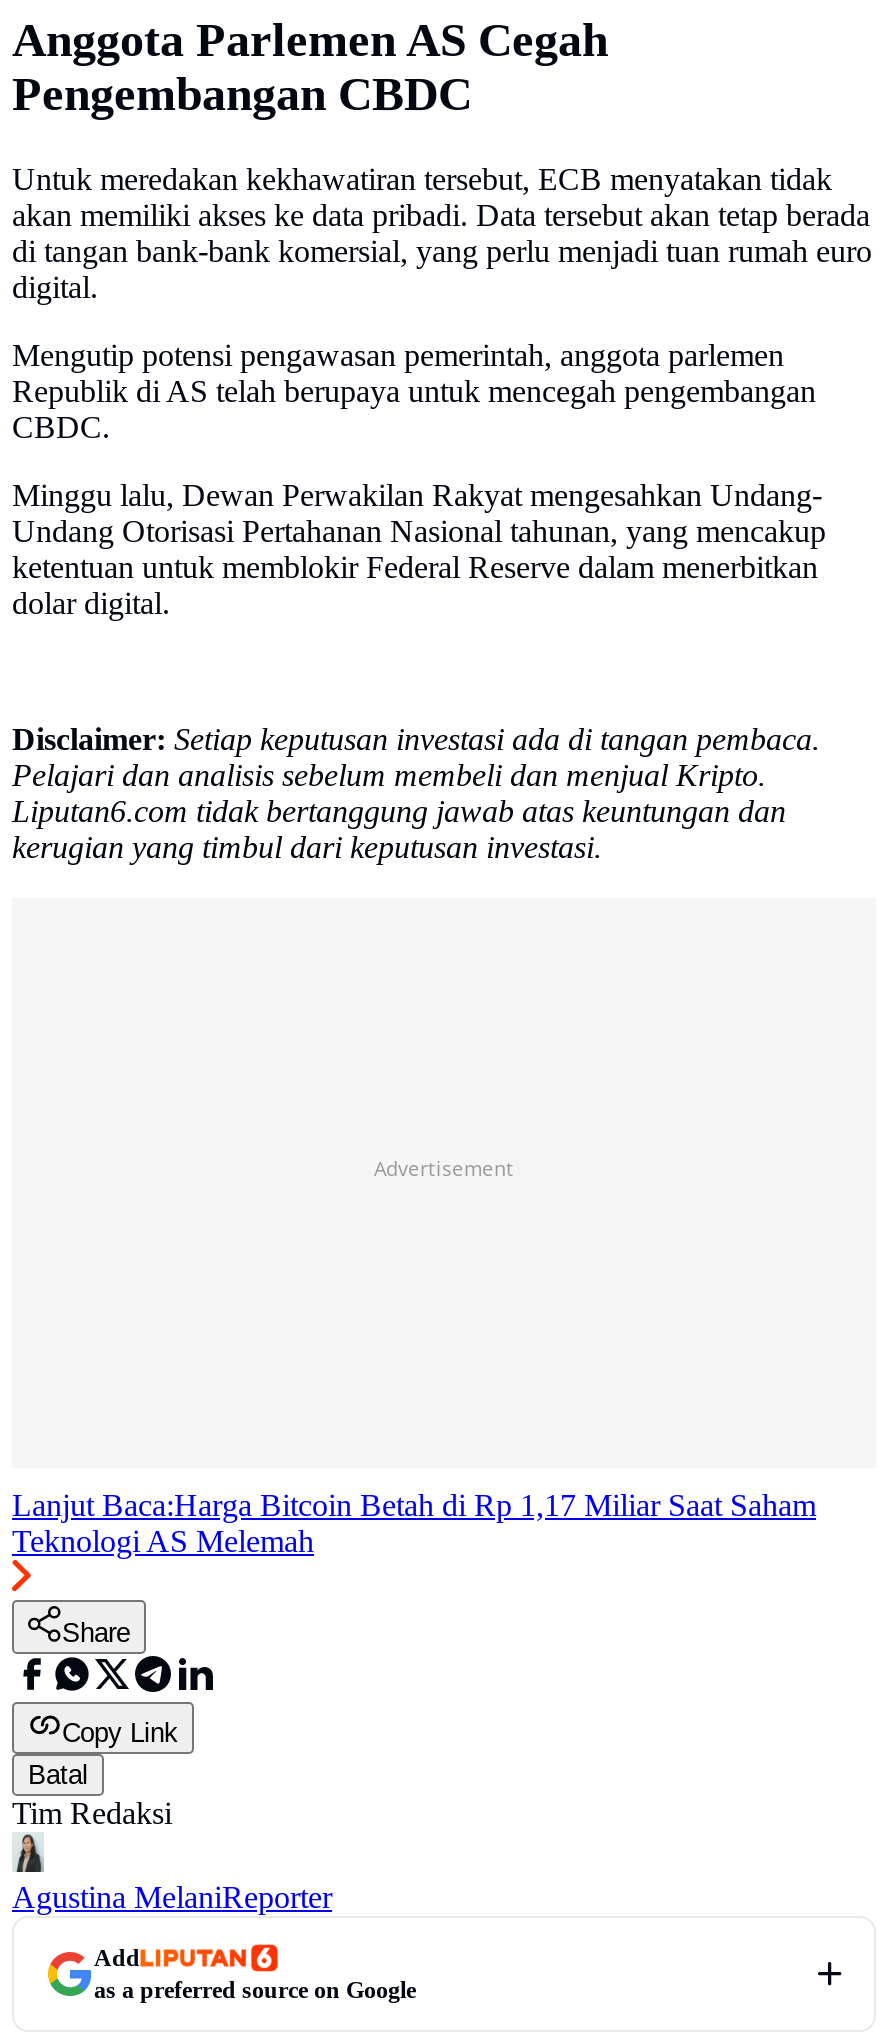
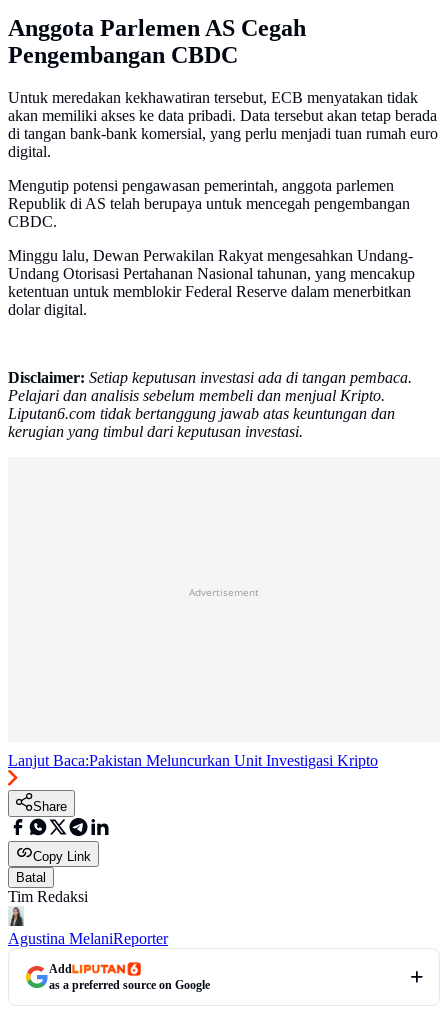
[12,1488,816,1558] Lanjut Baca:Harga Bitcoin Betah di Rp 1,17 Miliar Saat Saham | Teknologi AS Melemah -> [8,752,378,769] Lanjut Baca:Pakistan Meluncurkan Unit Investigasi Kripto

